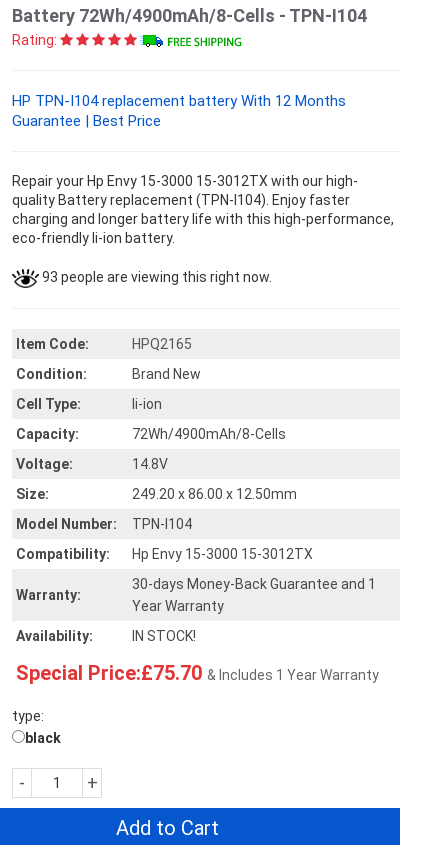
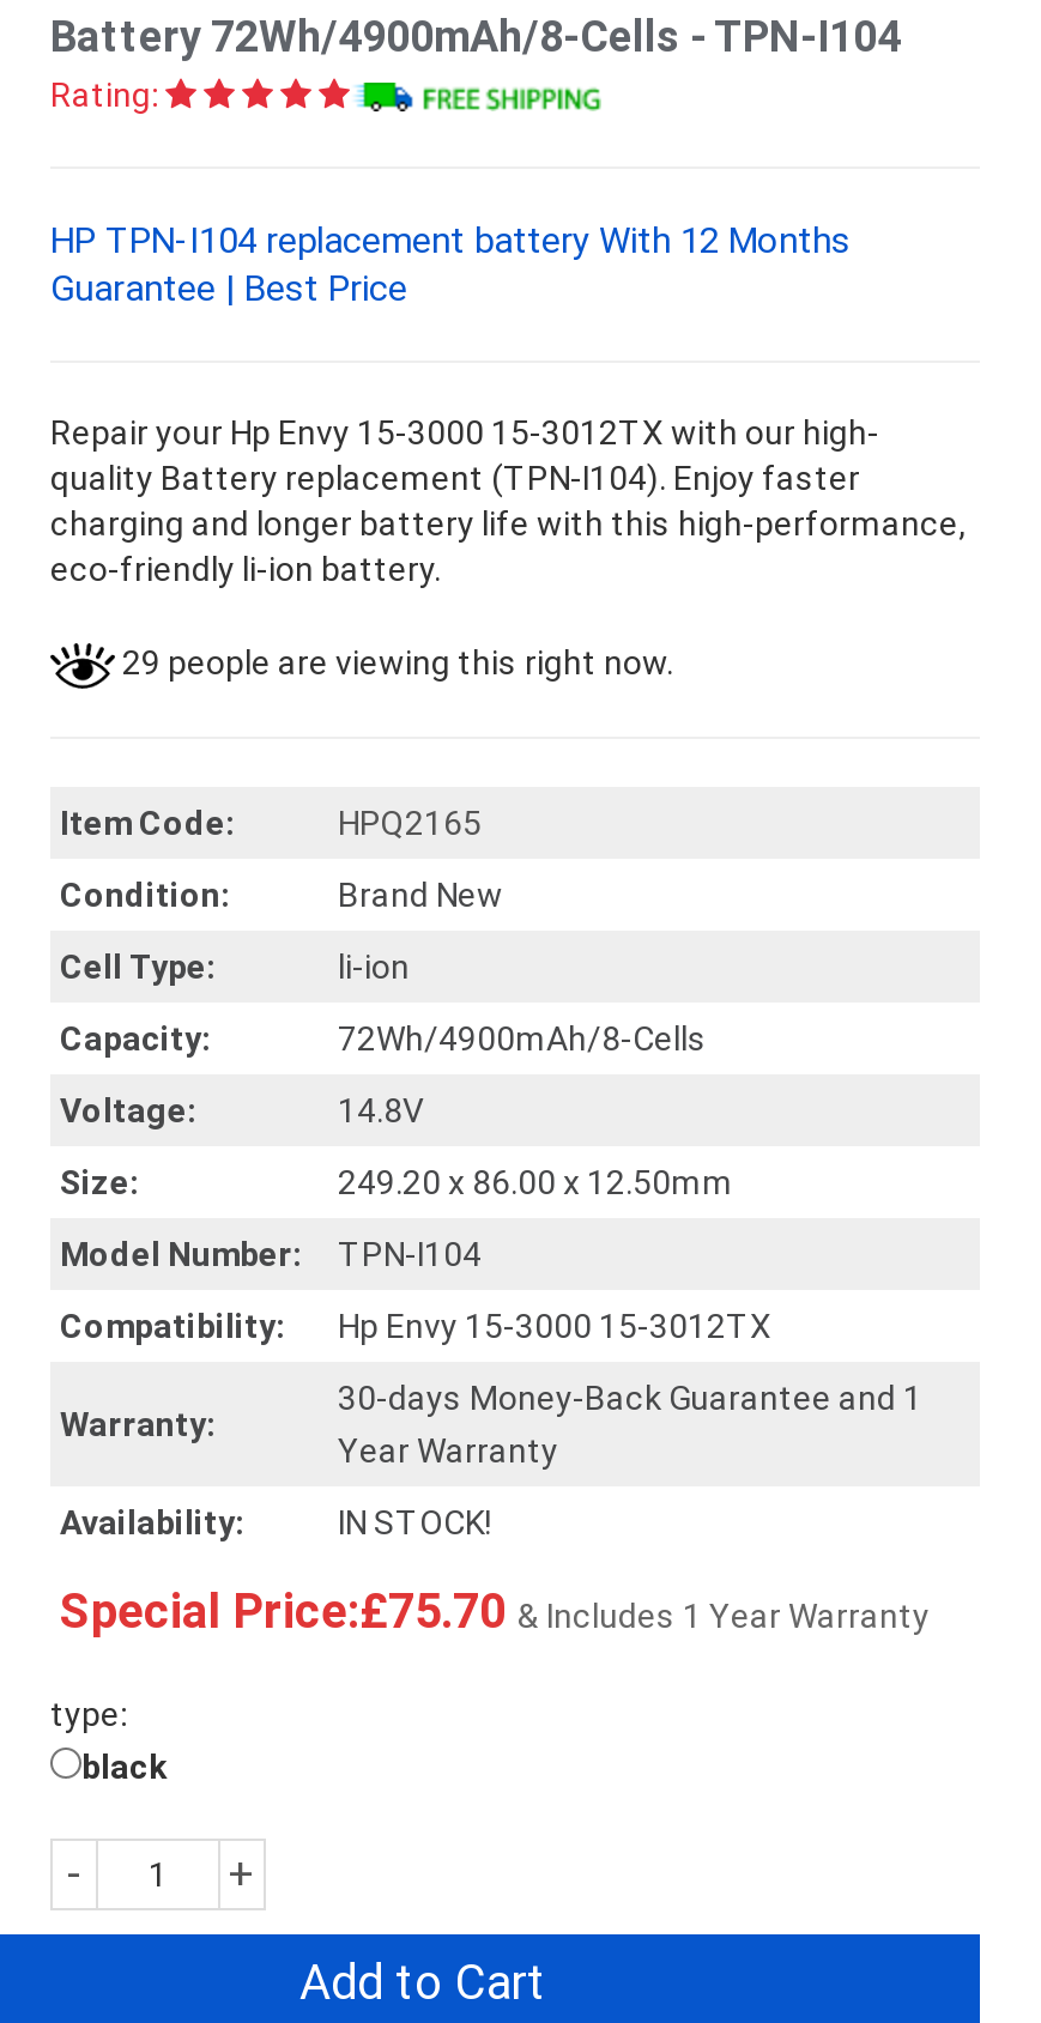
[39,269,272,285] 93 people are viewing this right now. -> [115,643,673,682] 29 people are viewing this right now.

